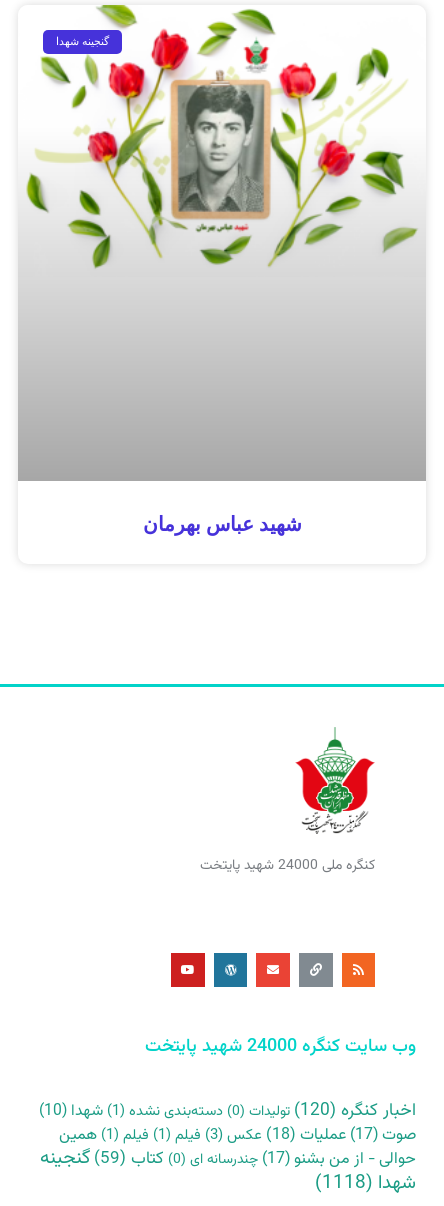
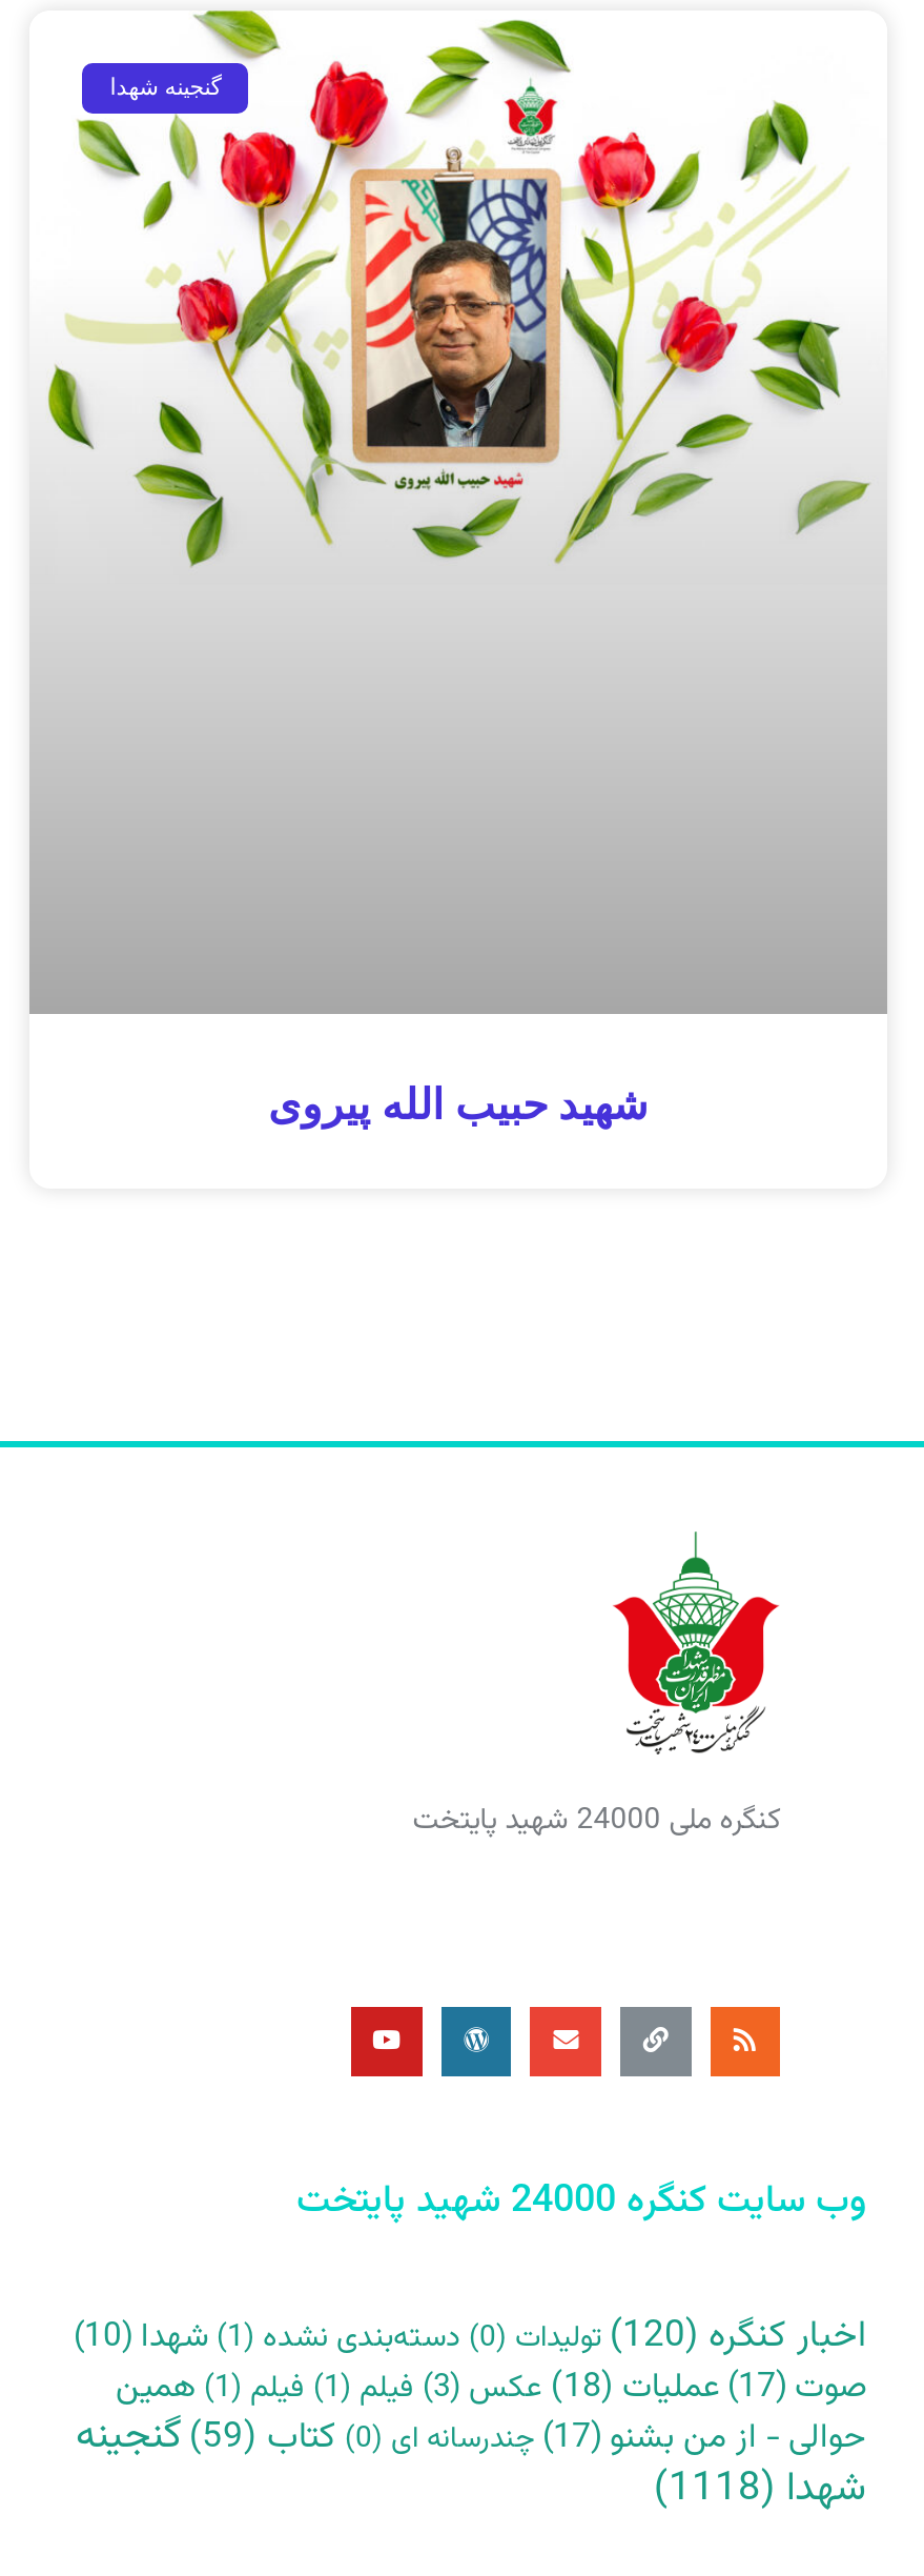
[177,84,265,212] [image] -> [364,179,547,448] [image]
[144,513,303,537] شهید عباس بهرمان -> [272,1081,653,1132] شهید حبیب الله پیروی

